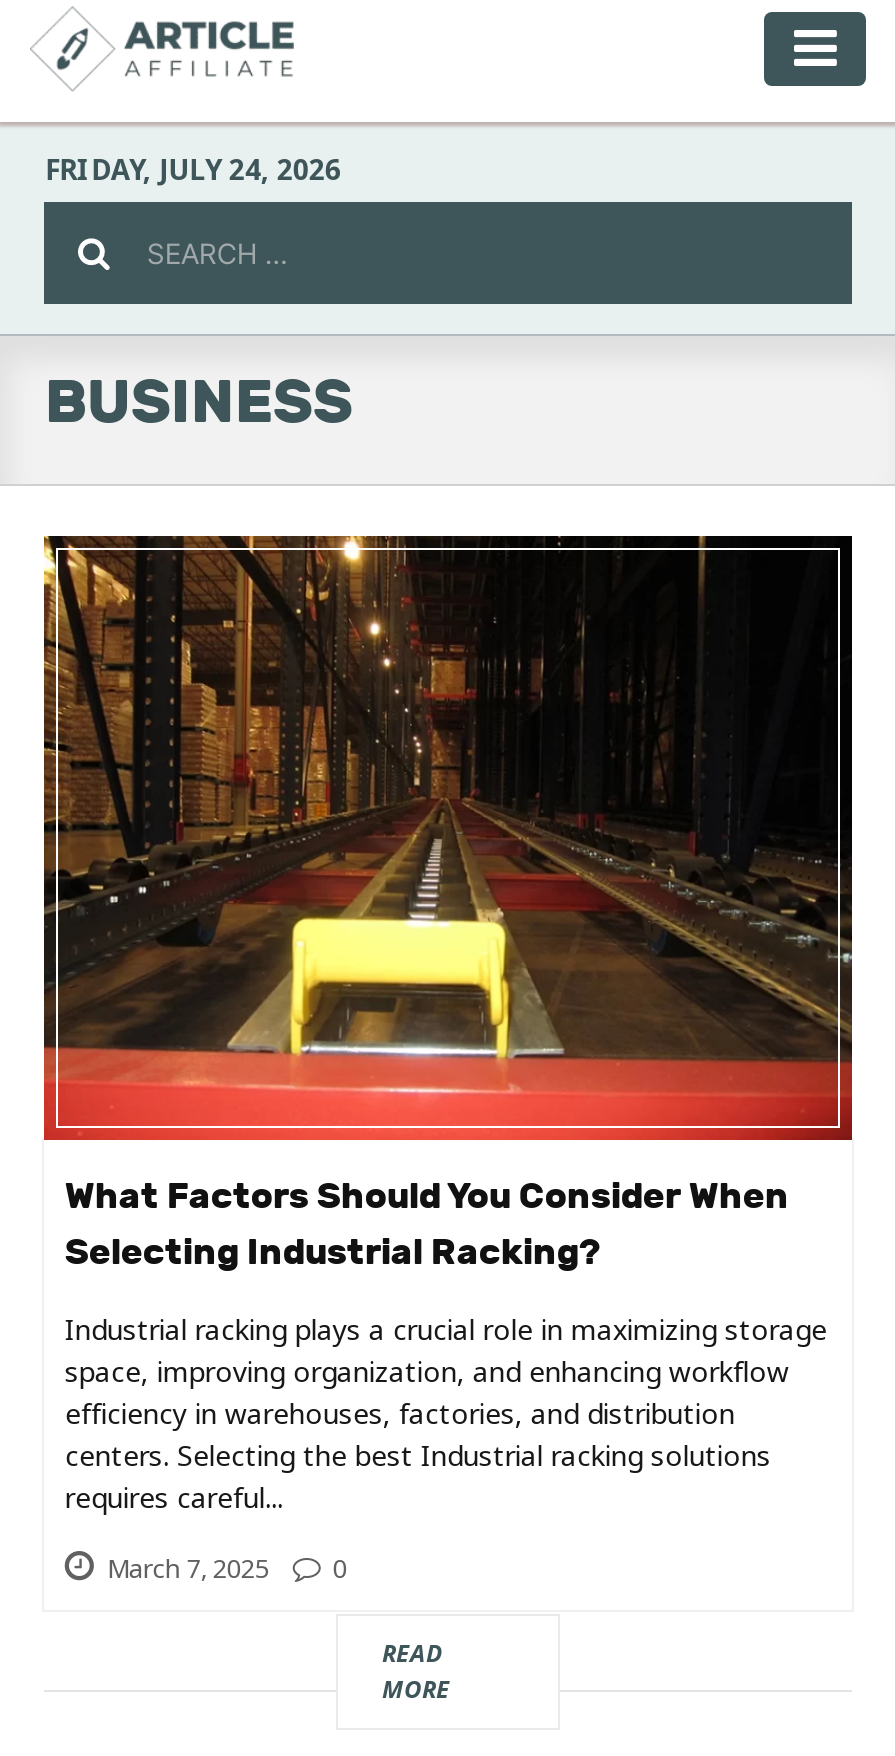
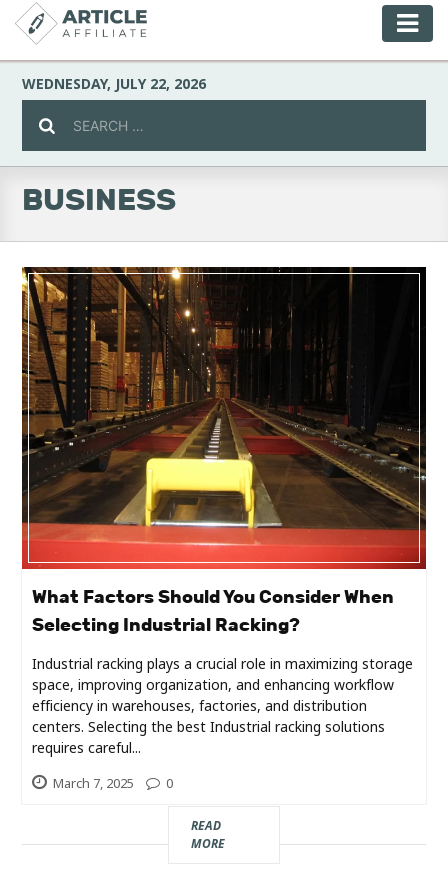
[45,150,341,188] FRIDAY, JULY 24, 2026 -> [22,74,206,93] WEDNESDAY, JULY 22, 2026

